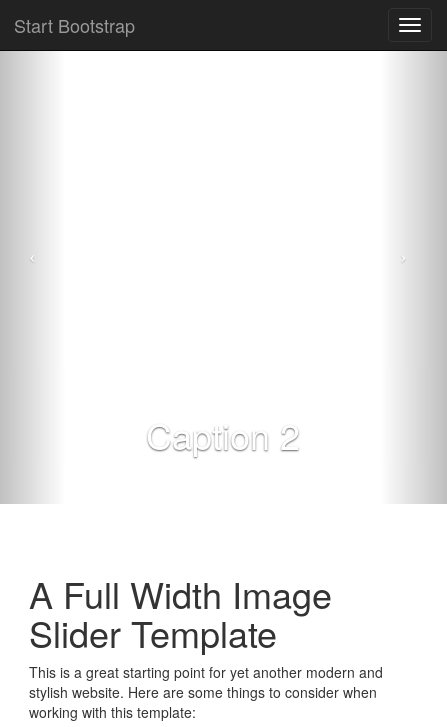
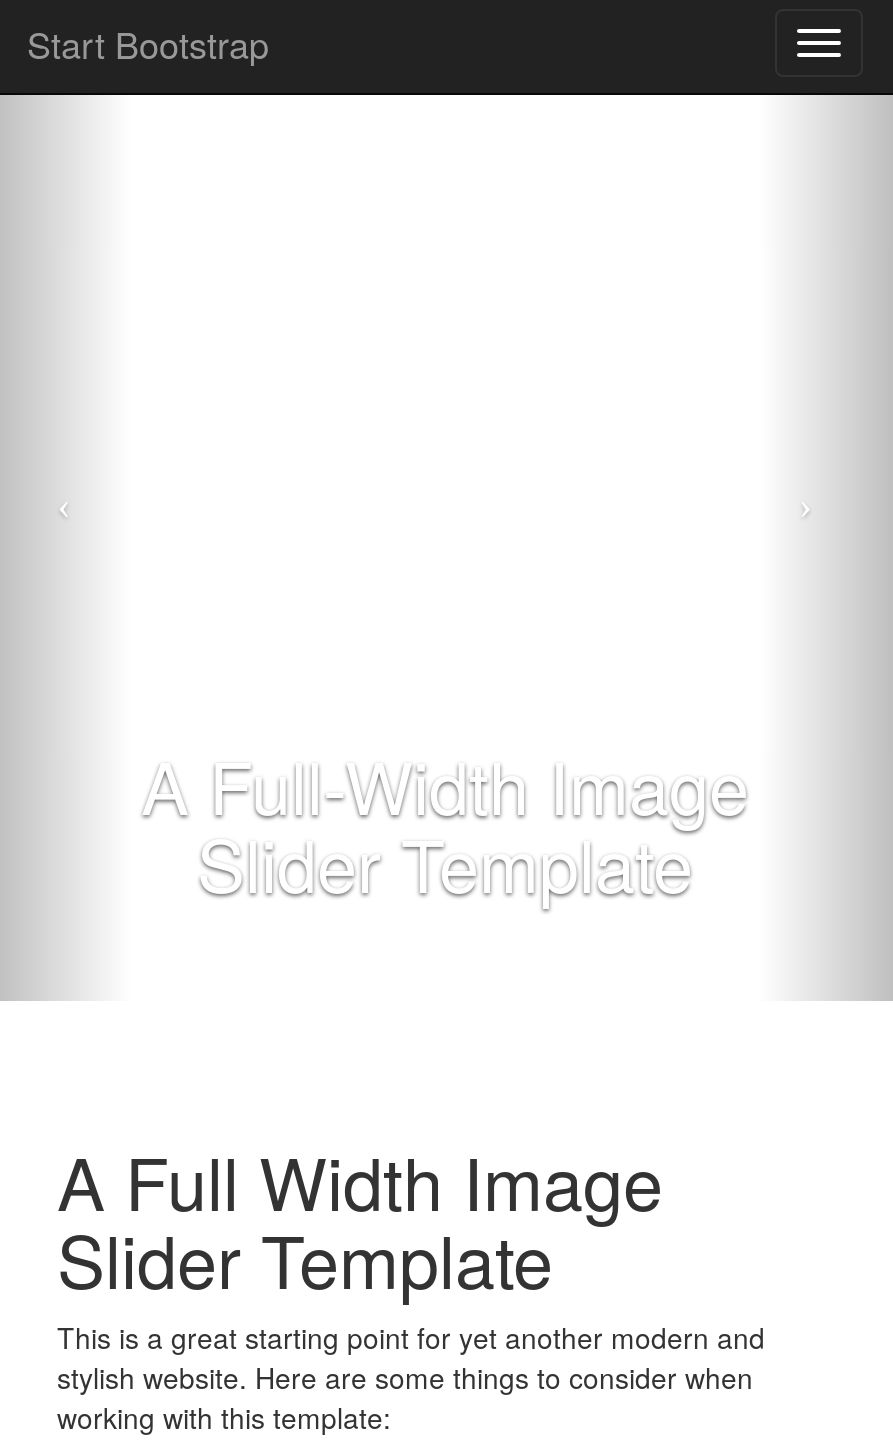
[146,408,300,459] Caption 2 -> [141,732,749,912] A Full-Width Image | Slider Template

